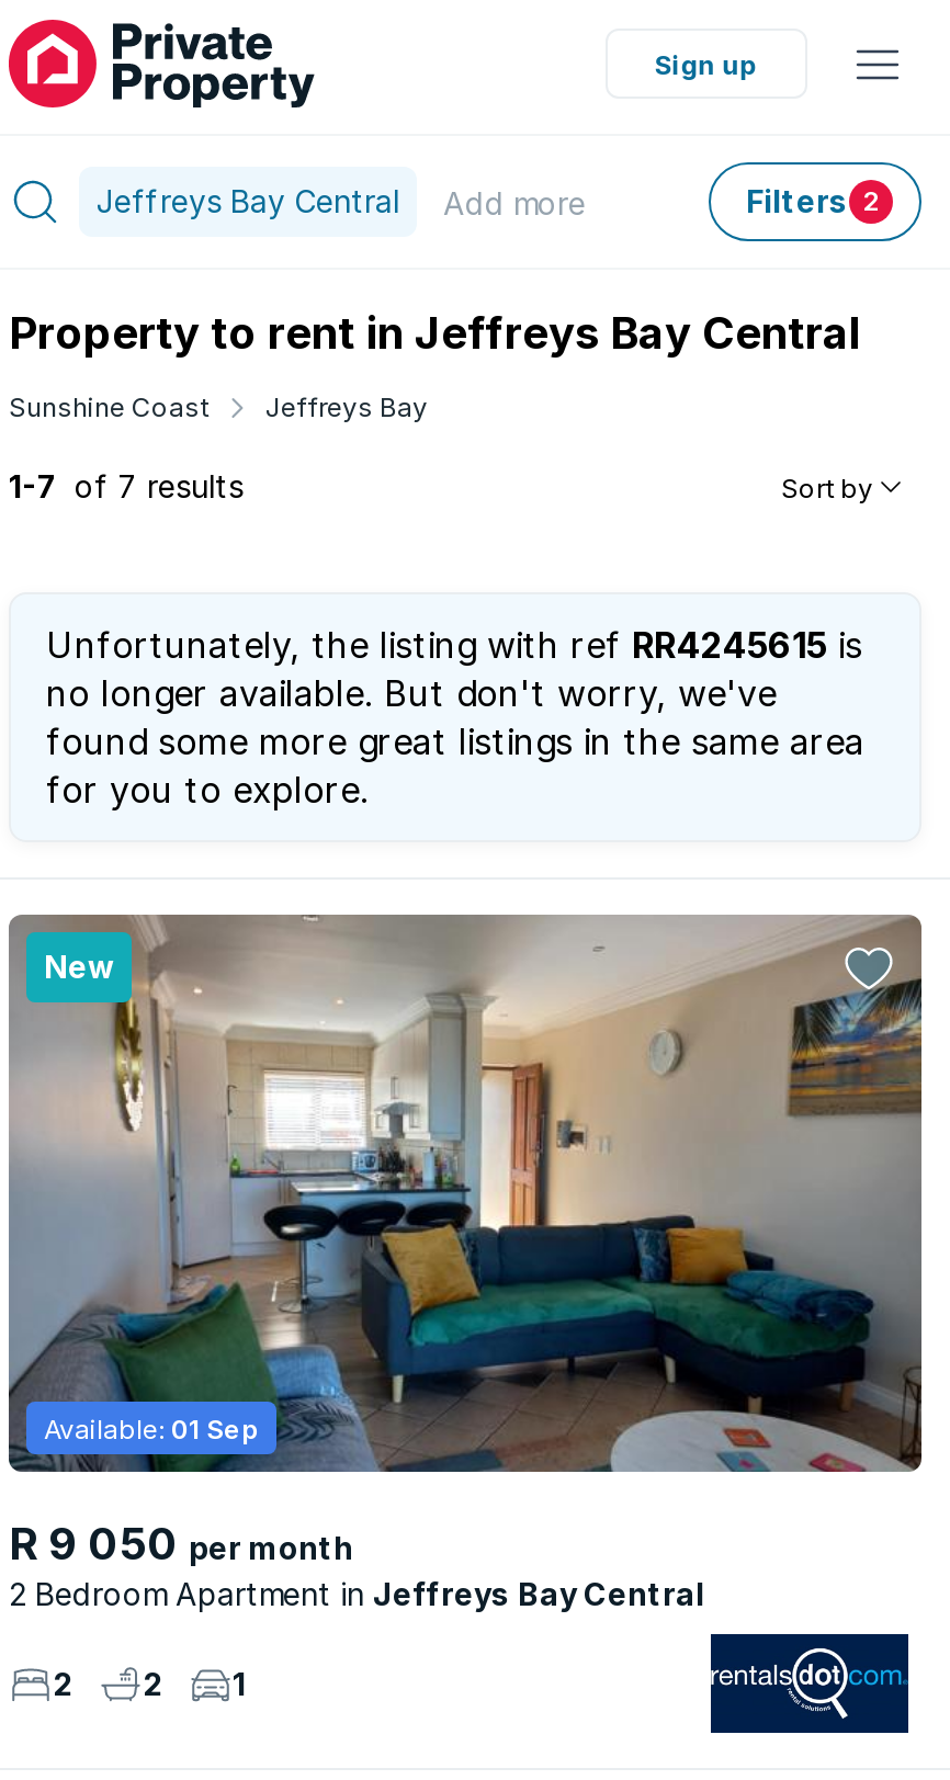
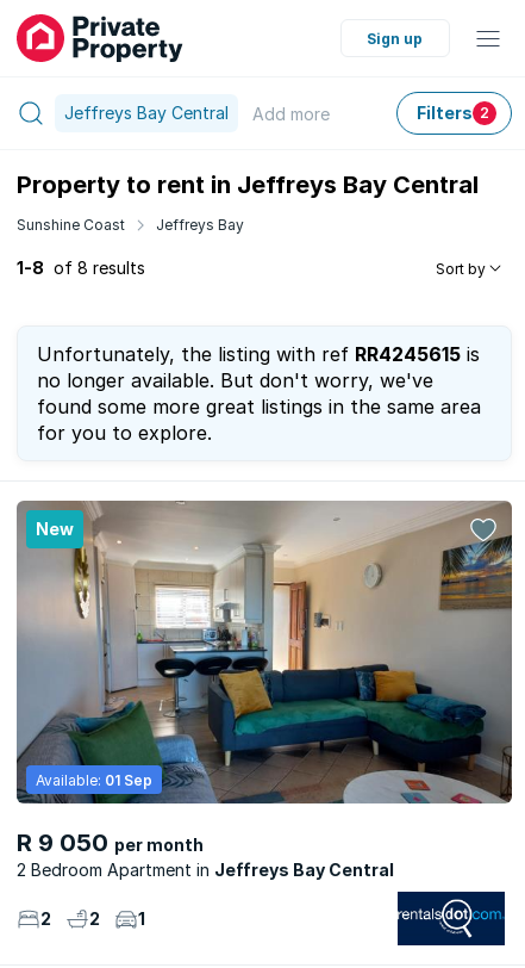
[9,468,244,505] 1-7 of 7 results -> [17,258,145,278] 1-8 of 8 results

